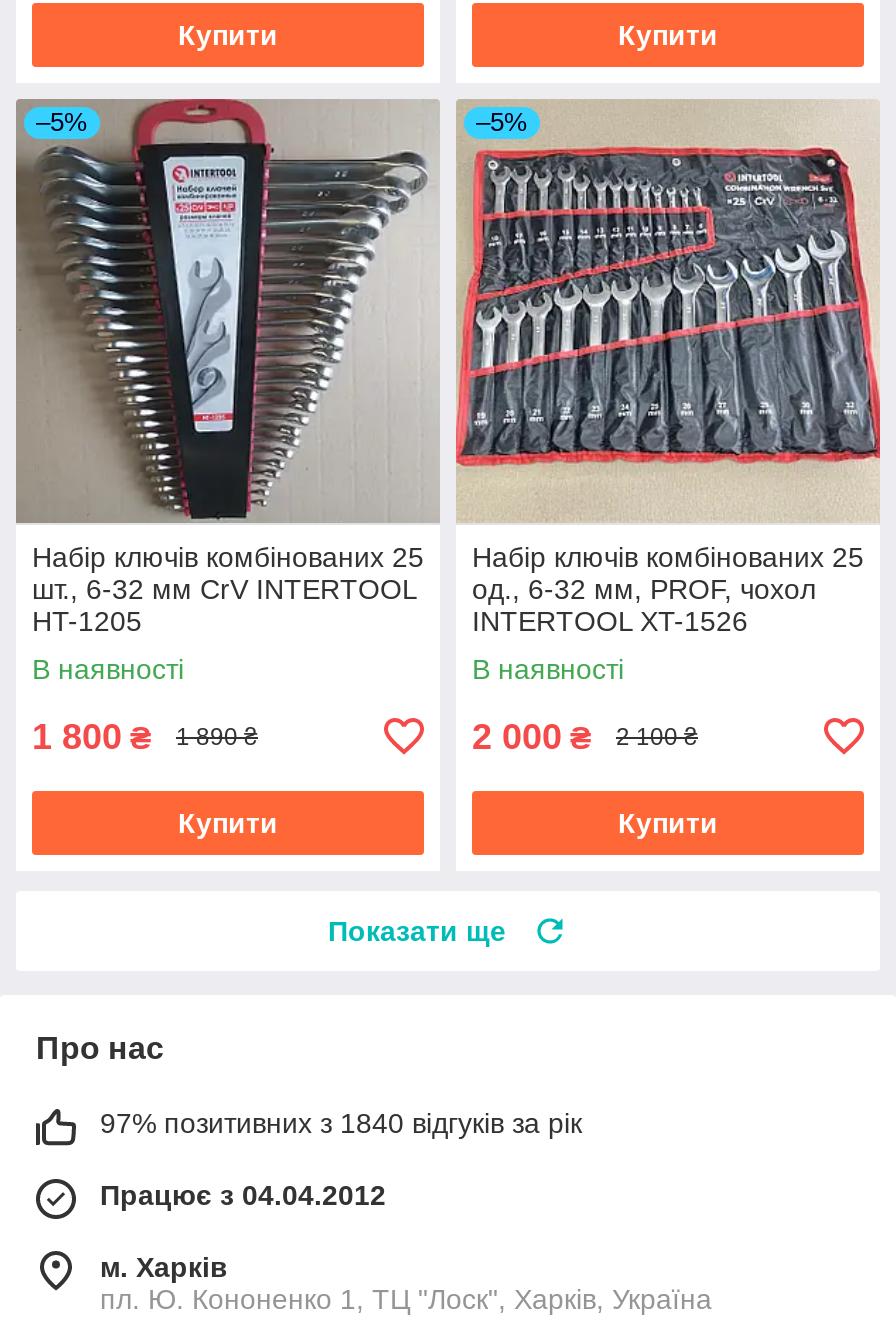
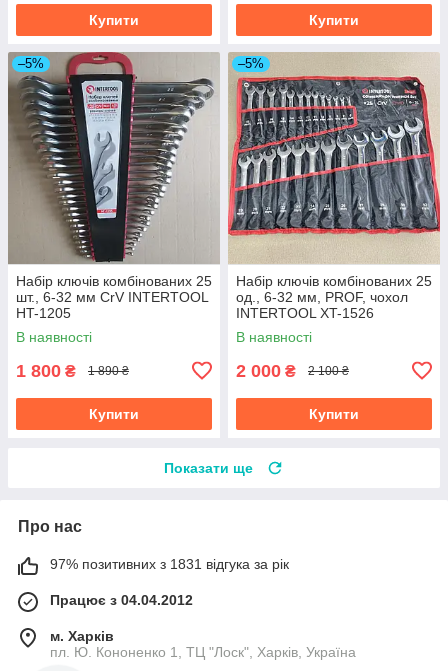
[100,1107,582,1139] 97% позитивних з 1840 відгуків за рік -> [50,556,289,572] 97% позитивних з 1831 відгука за рік

